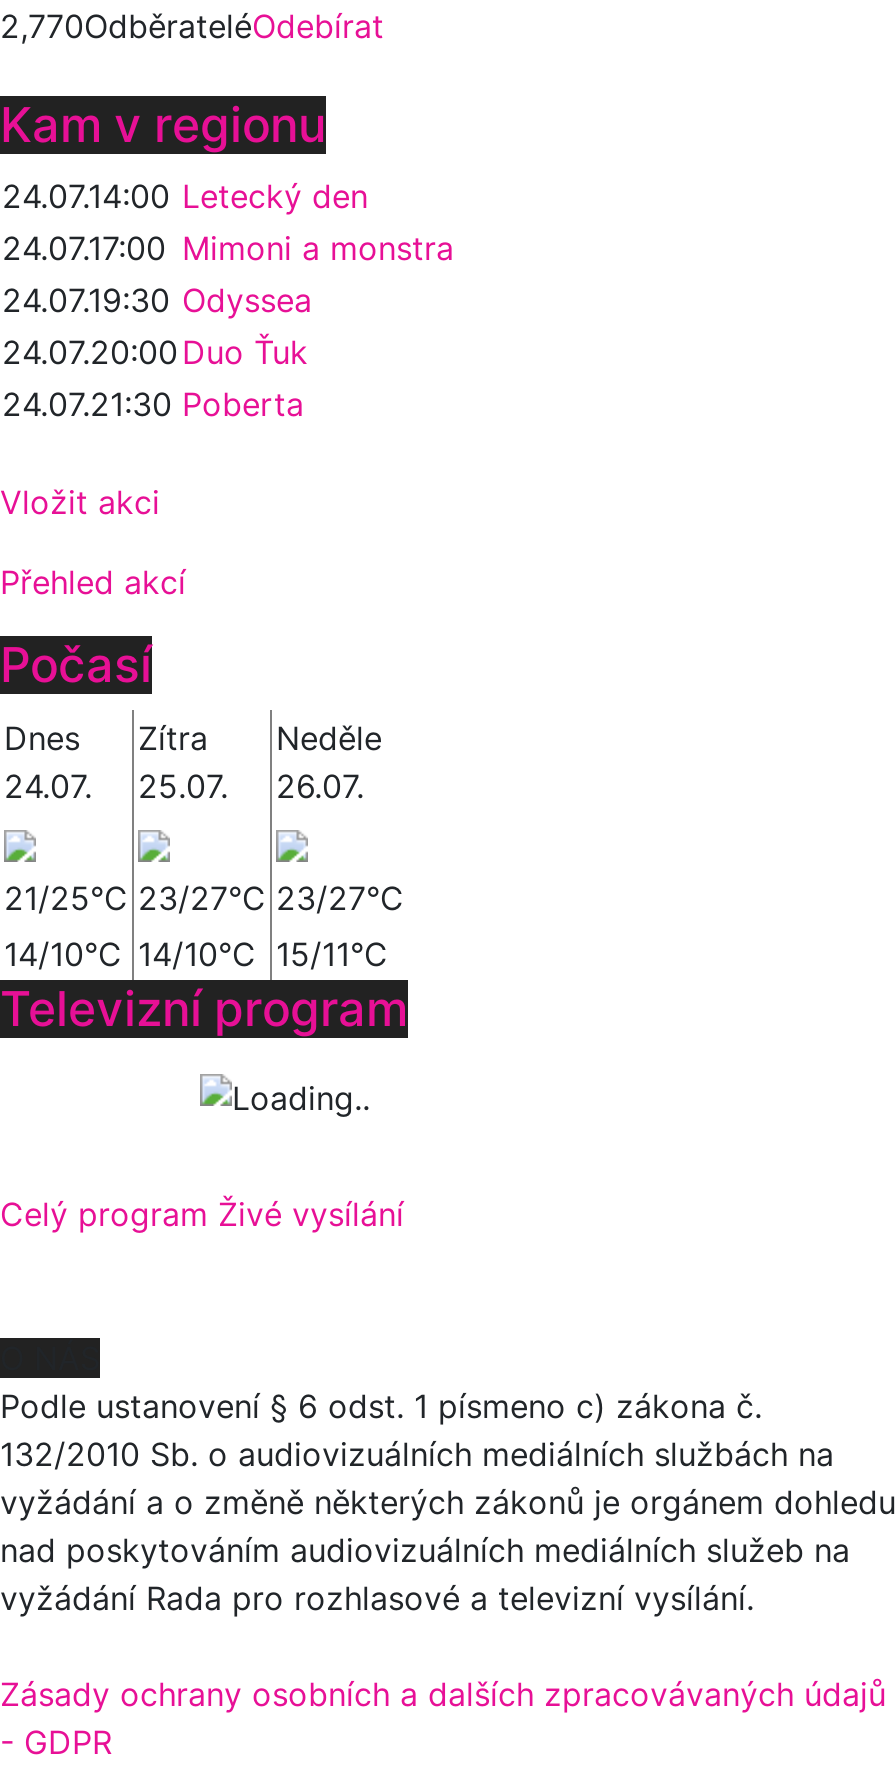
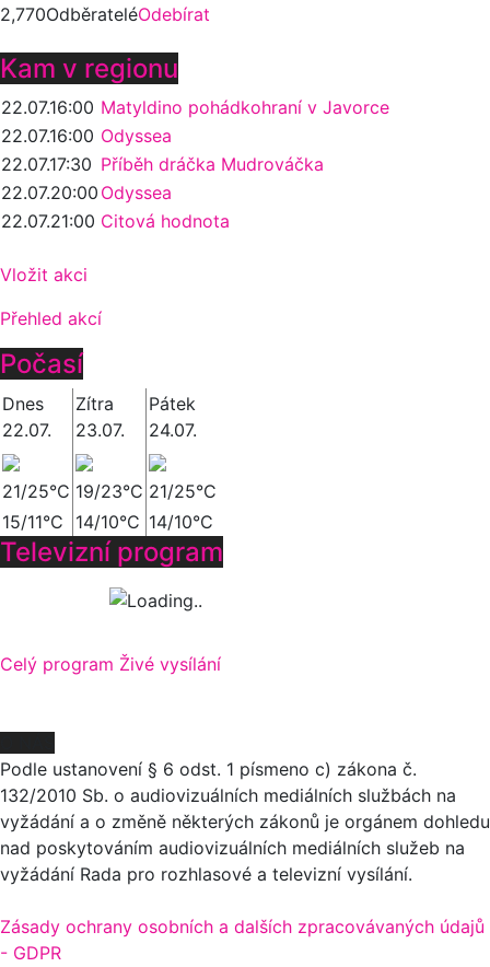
[2,176,454,424] 24.07.14:00 Letecký den | 24.07.17:00 Mimoni a monstra | 24.07.19:30 Odyssea | 24.07.20:00 Duo Ťuk | 24.07.21:30 Poberta -> [1,96,389,232] 22.07.16:00 Matyldino pohádkohraní v Javorce | 22.07.16:00 Odyssea | 22.07.17:30 Příběh dráčka Mudrováčka | 22.07.20:00 Odyssea | 22.07.21:00 Citová hodnota
[276,718,382,806] Neděle | 26.07. -> [149,393,197,441] Pátek | 24.07.
[4,766,92,806] 24.07. -> [2,419,51,441] 22.07.
[138,766,228,806] 25.07. -> [75,419,125,441] 23.07.
[4,878,404,974] 21/25°C 23/27°C 23/27°C | 14/10°C 14/10°C 15/11°C -> [2,480,217,533] 21/25°C 19/23°C 21/25°C | 15/11°C 14/10°C 14/10°C

